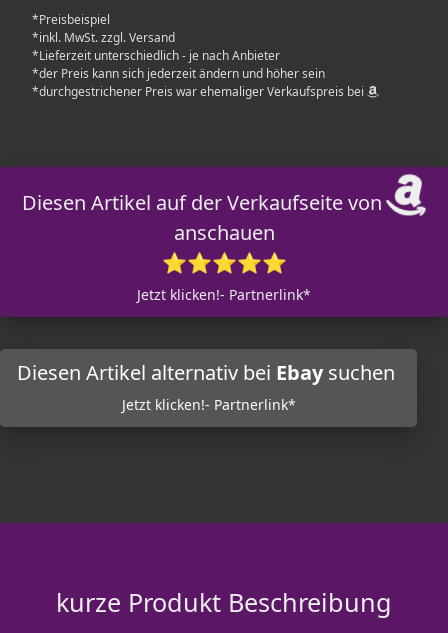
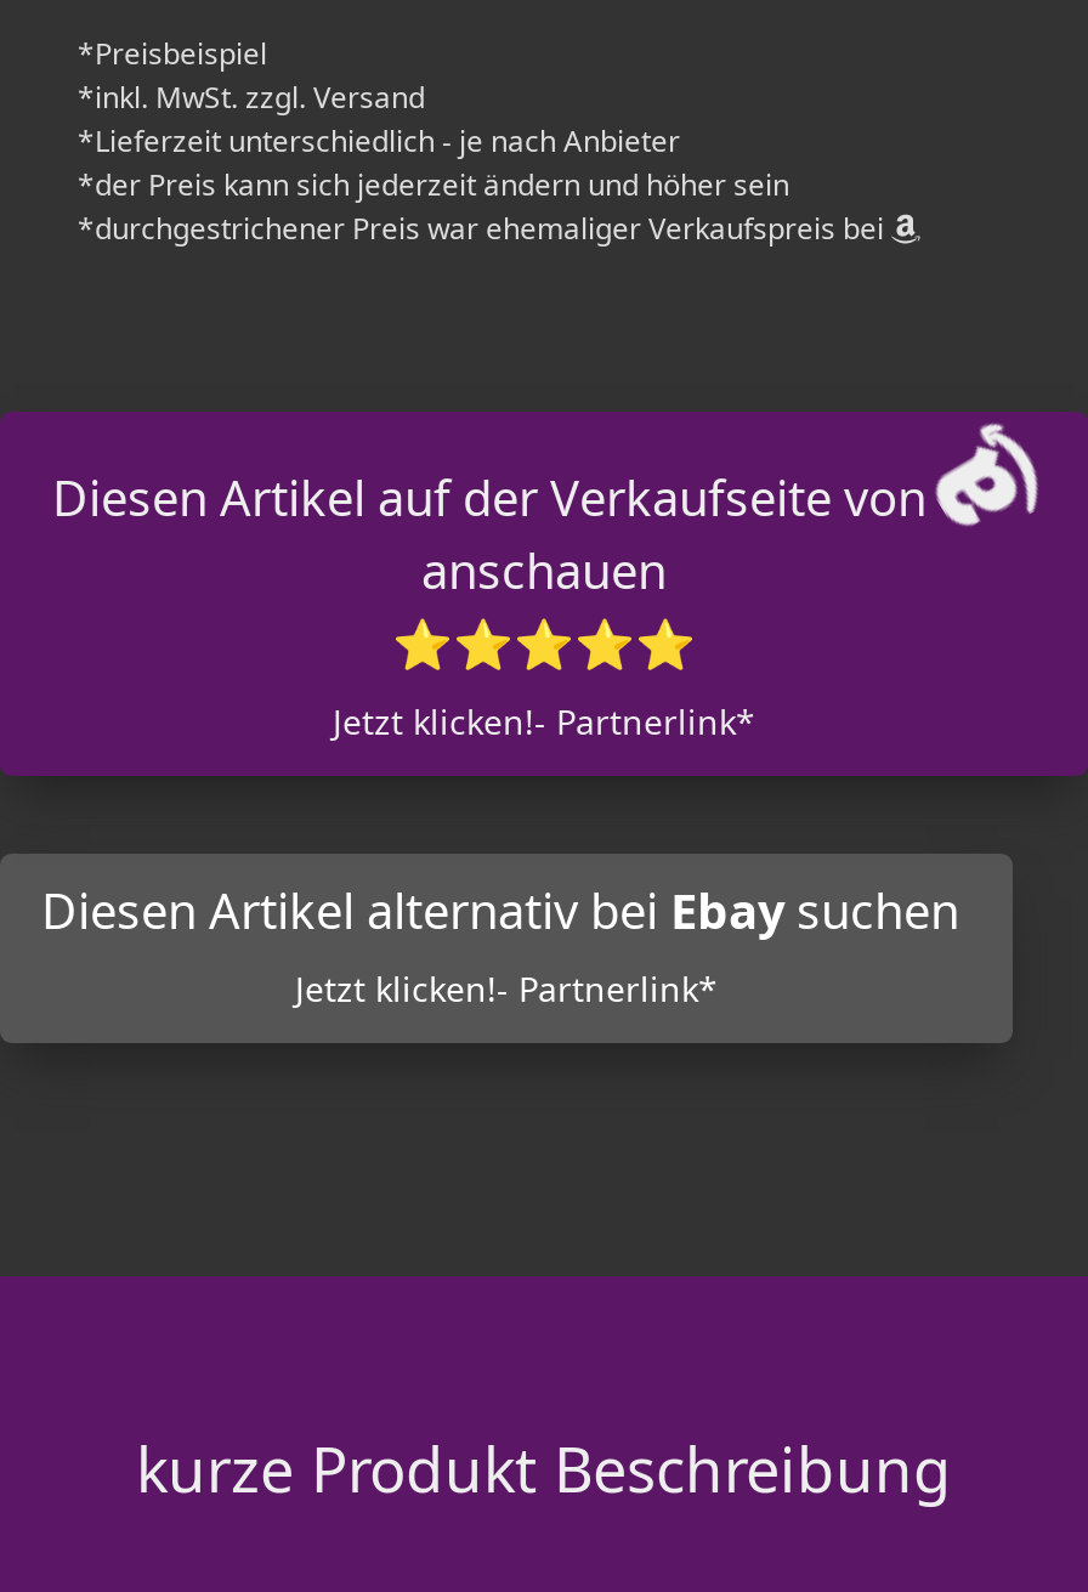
[390,172,427,217] [image] -> [947,421,1039,531] [image]

